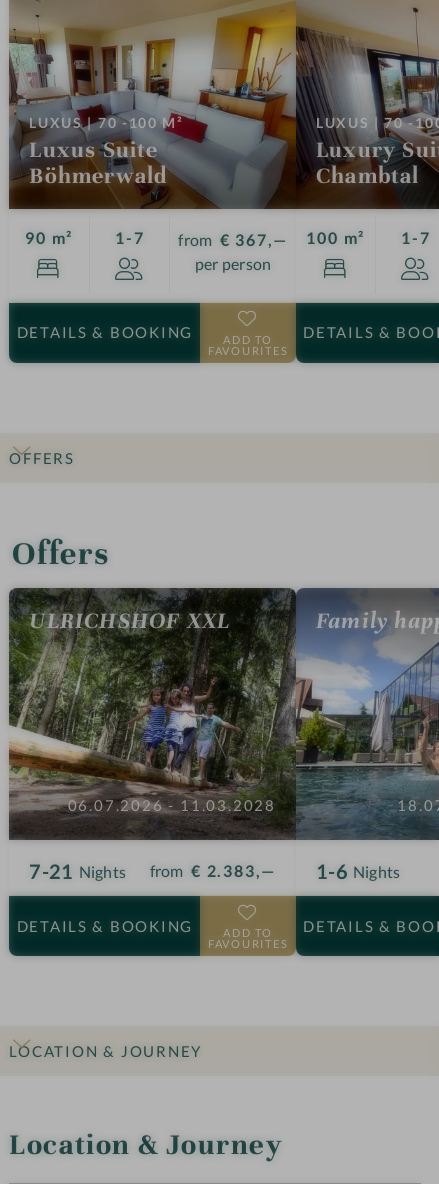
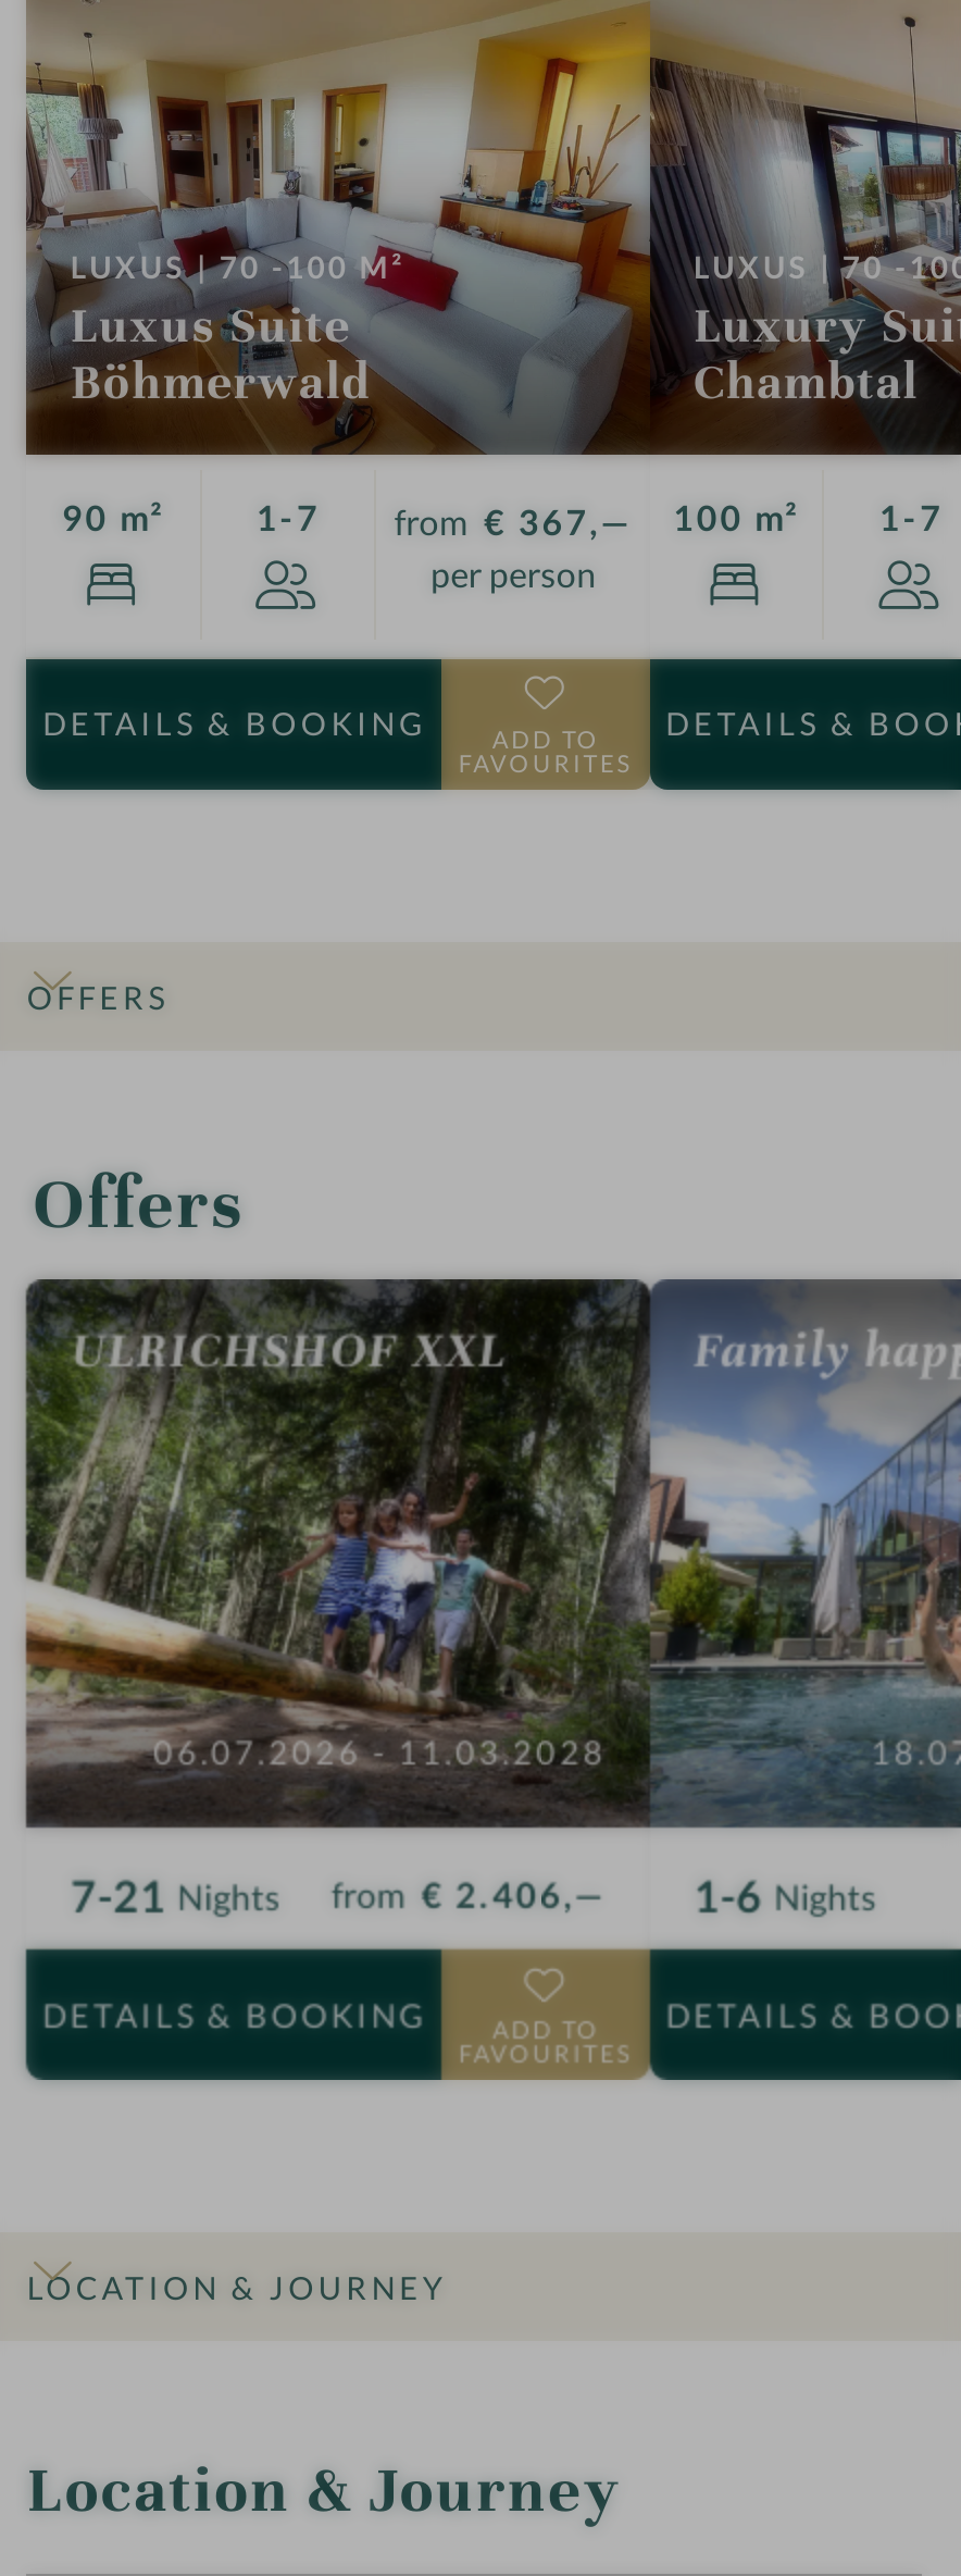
[29,859,276,883] 7-21 Nights from € 2.383,— -> [70,1870,607,1922] 7-21 Nights from € 2.406,—

